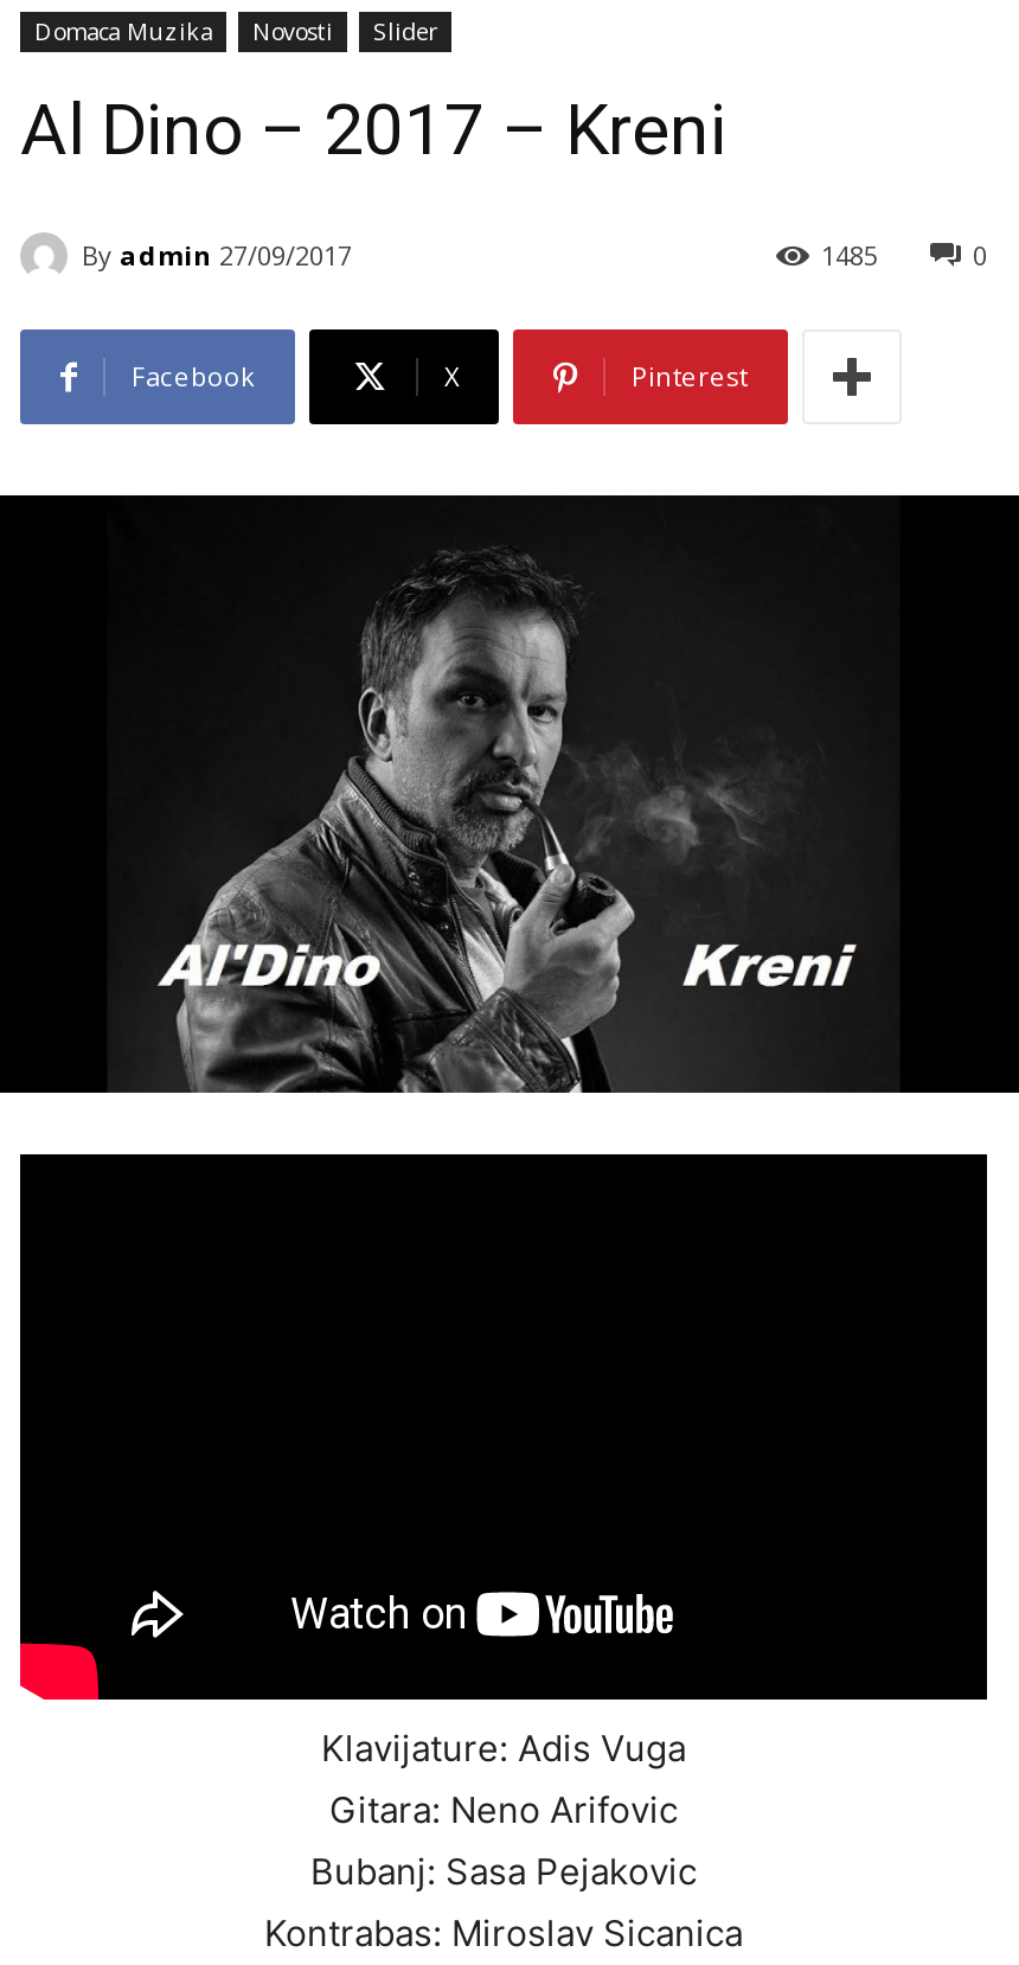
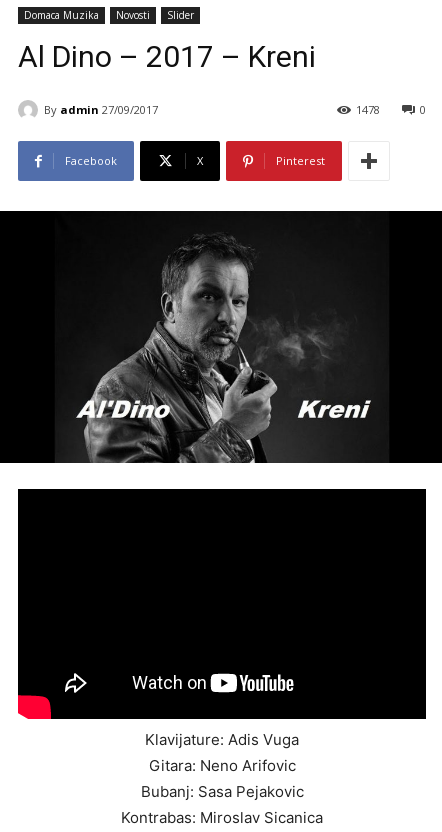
[821,238,878,274] 1485 -> [356,102,380,117] 1478

